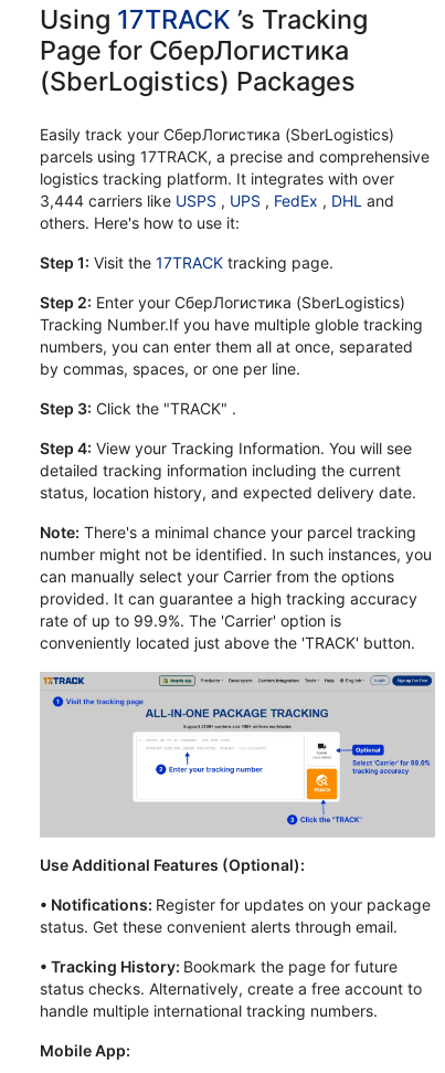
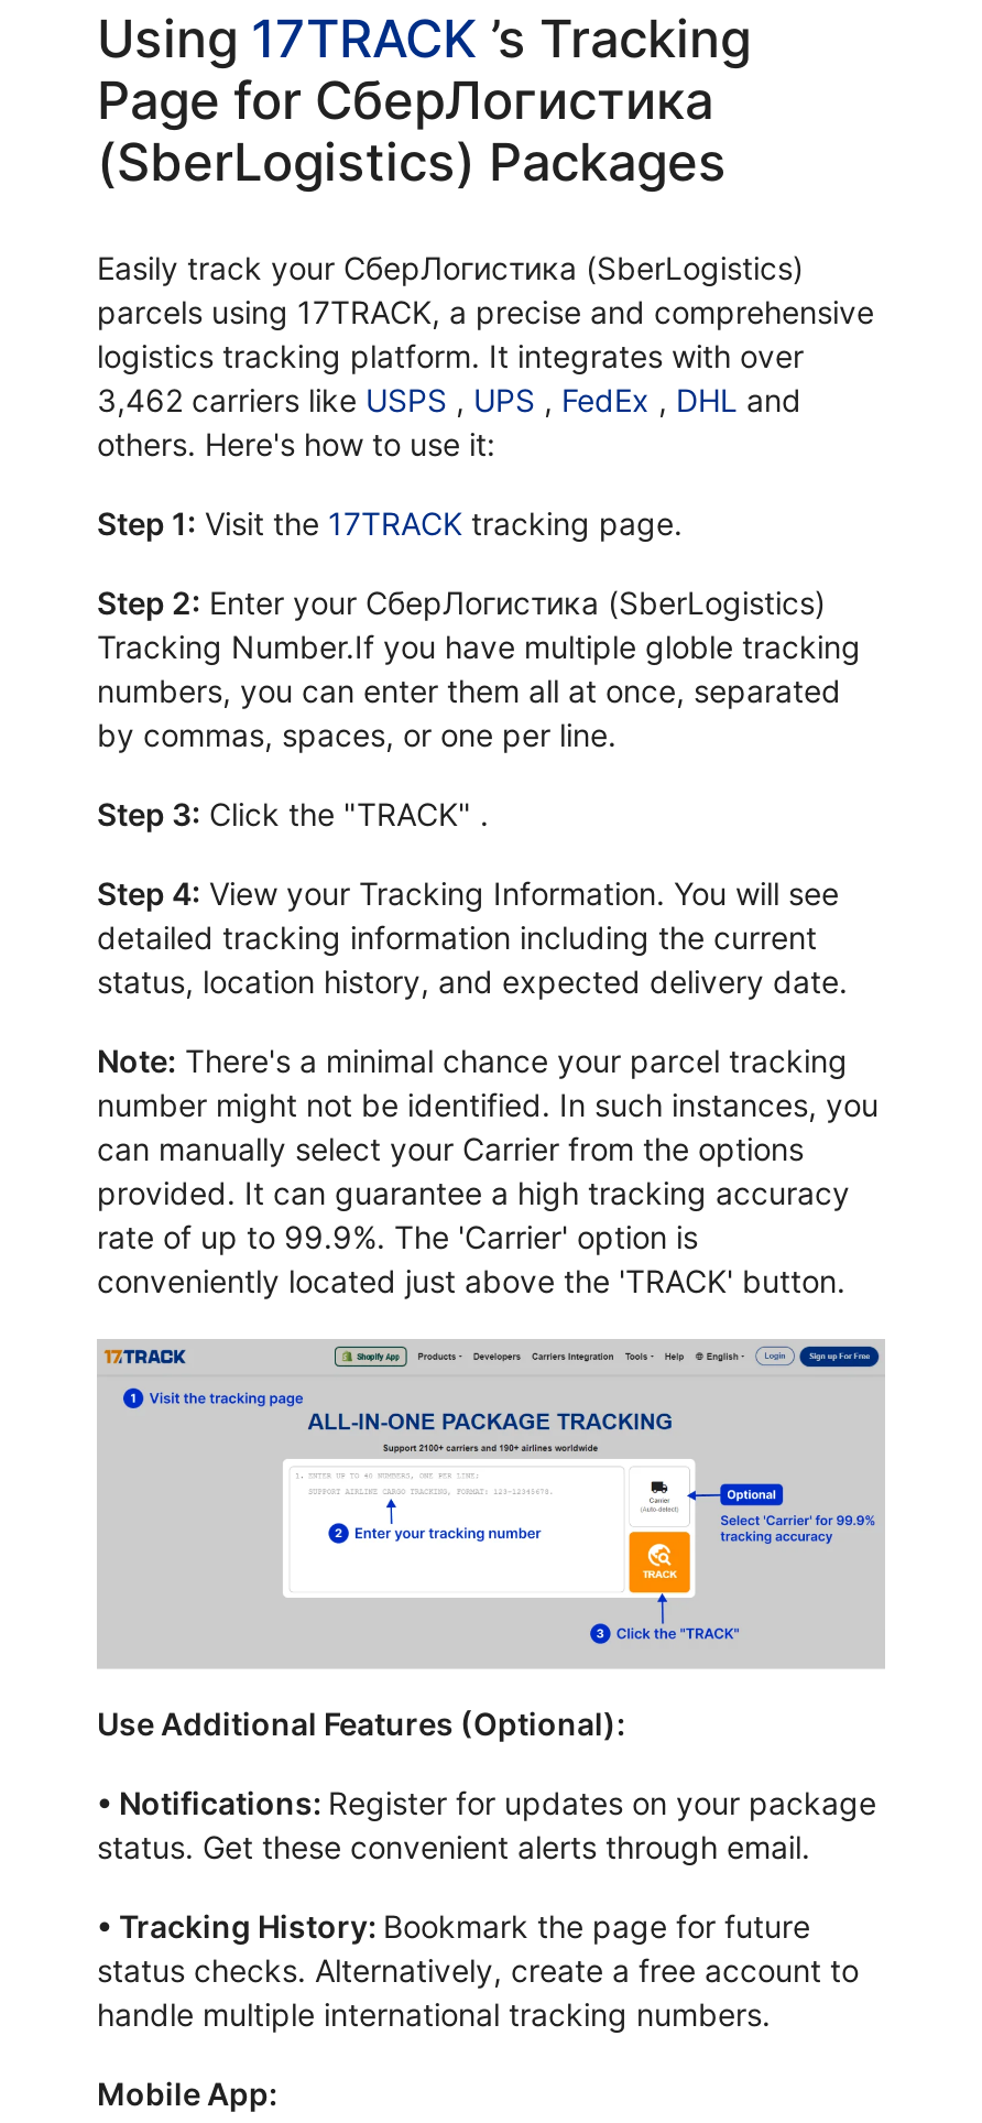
[40,191,394,210] 3,444 carriers like USPS, UPS, FedEx, DHL and -> [97,381,801,418] 3,462 carriers like USPS, UPS, FedEx, DHL and

